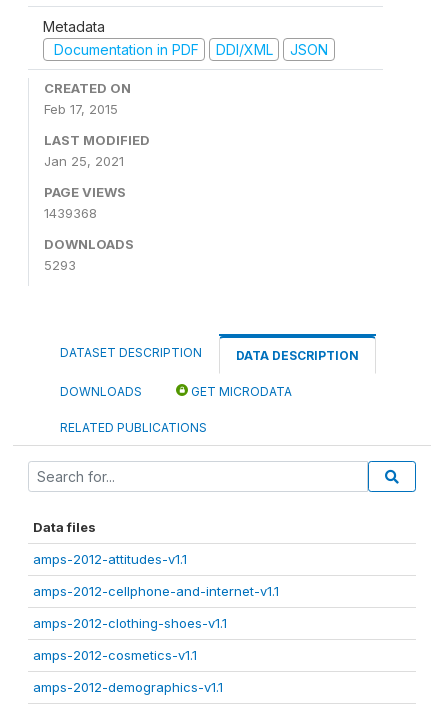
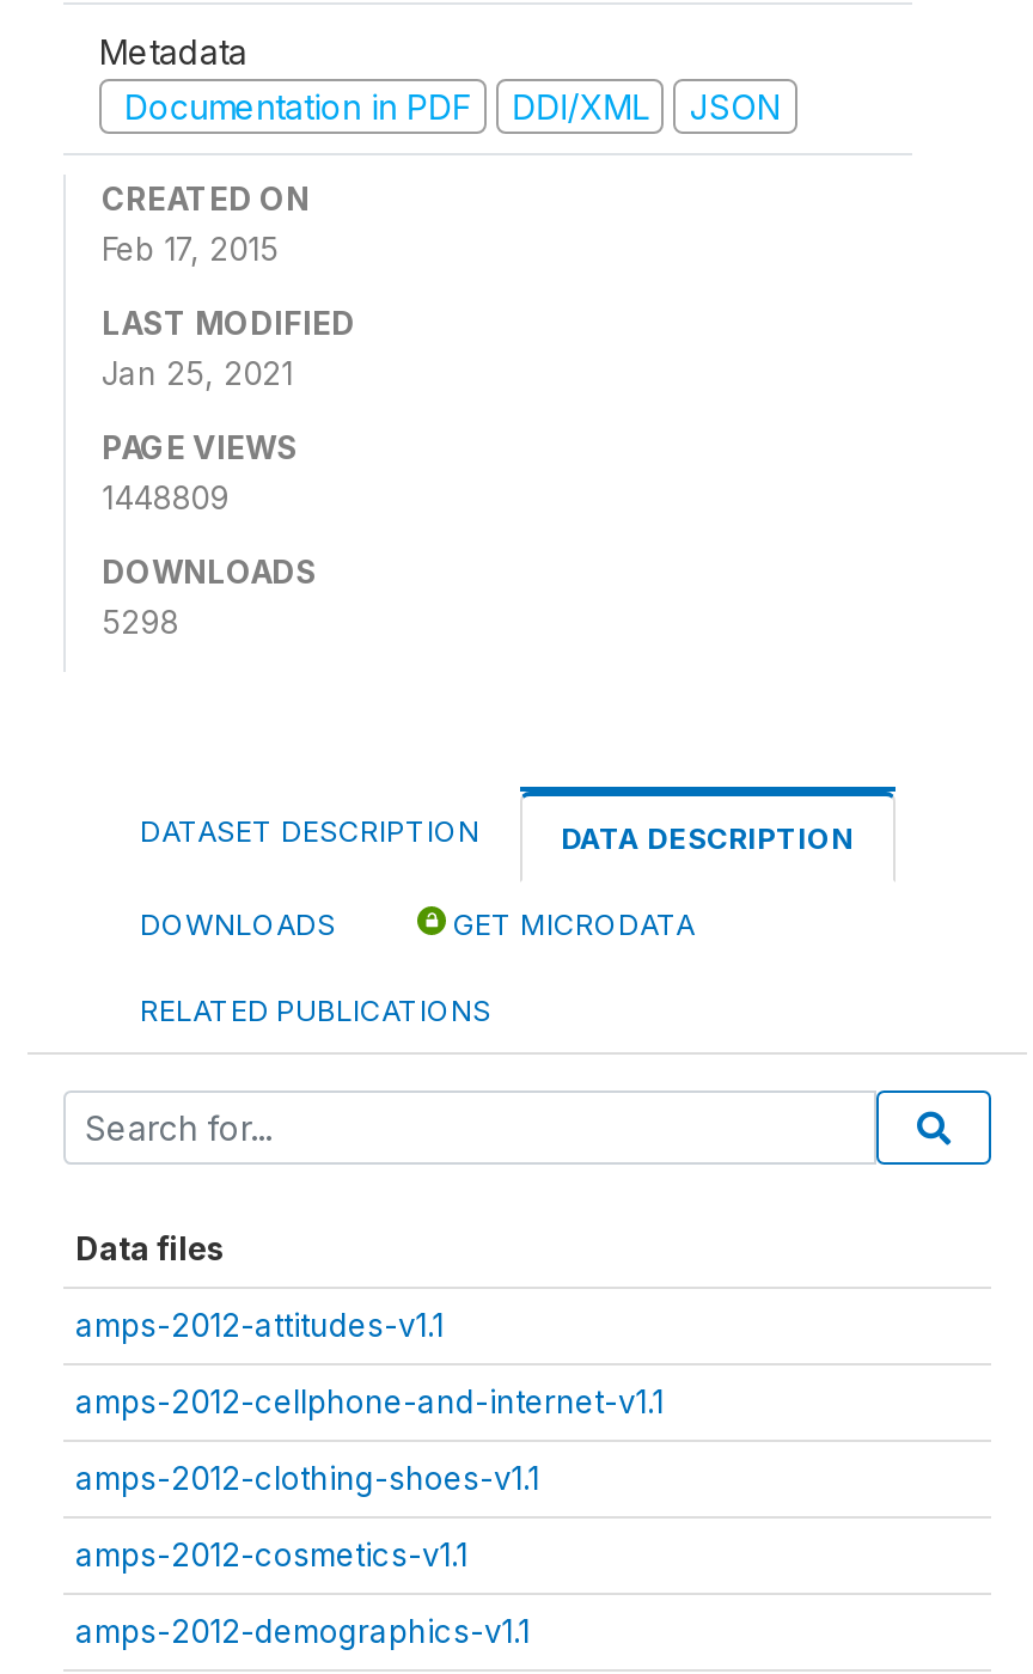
[44,205,97,221] 1439368 -> [102,478,228,517] 1448809
[44,257,76,273] 5293 -> [102,603,178,641] 5298

